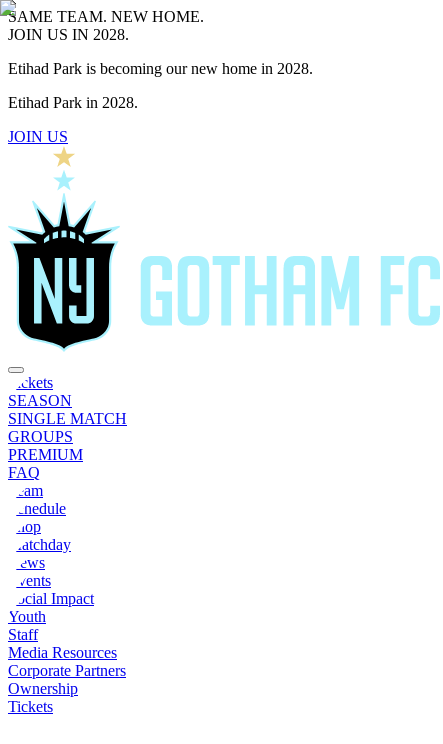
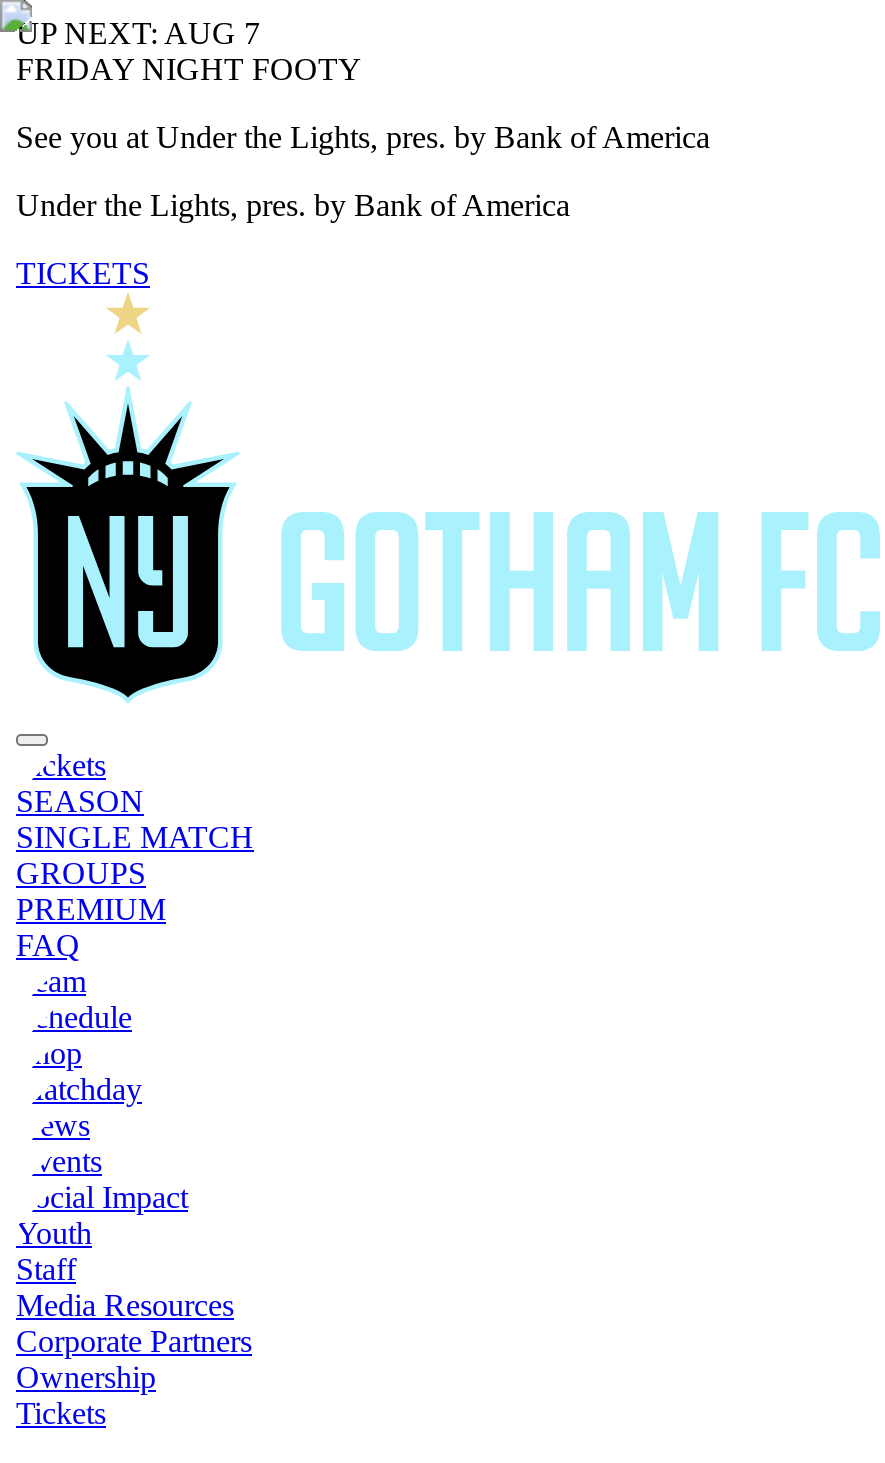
[8,8,204,43] SAME TEAM. NEW HOME. | JOIN US IN 2028. -> [16,16,362,86] UP NEXT: AUG 7 | FRIDAY NIGHT FOOTY
[8,60,313,77] Etihad Park is becoming our new home in 2028. -> [16,120,710,154] See you at Under the Lights, pres. by Bank of America
[8,94,138,111] Etihad Park in 2028. -> [16,188,570,222] Under the Lights, pres. by Bank of America
[8,128,68,145] JOIN US -> [16,256,150,290] TICKETS

